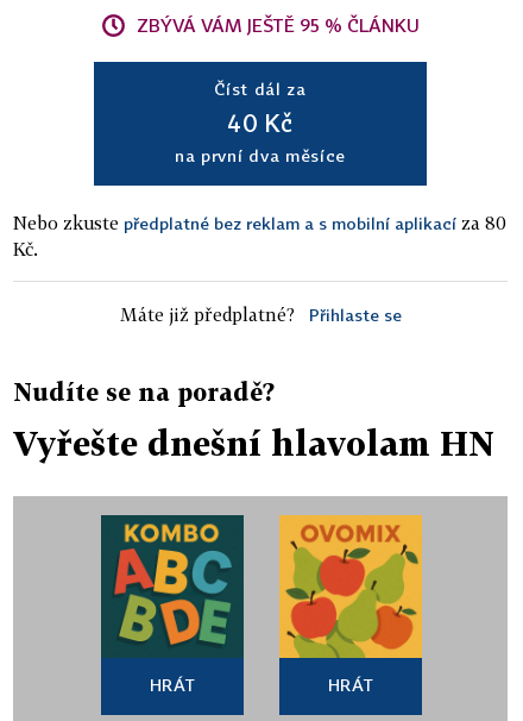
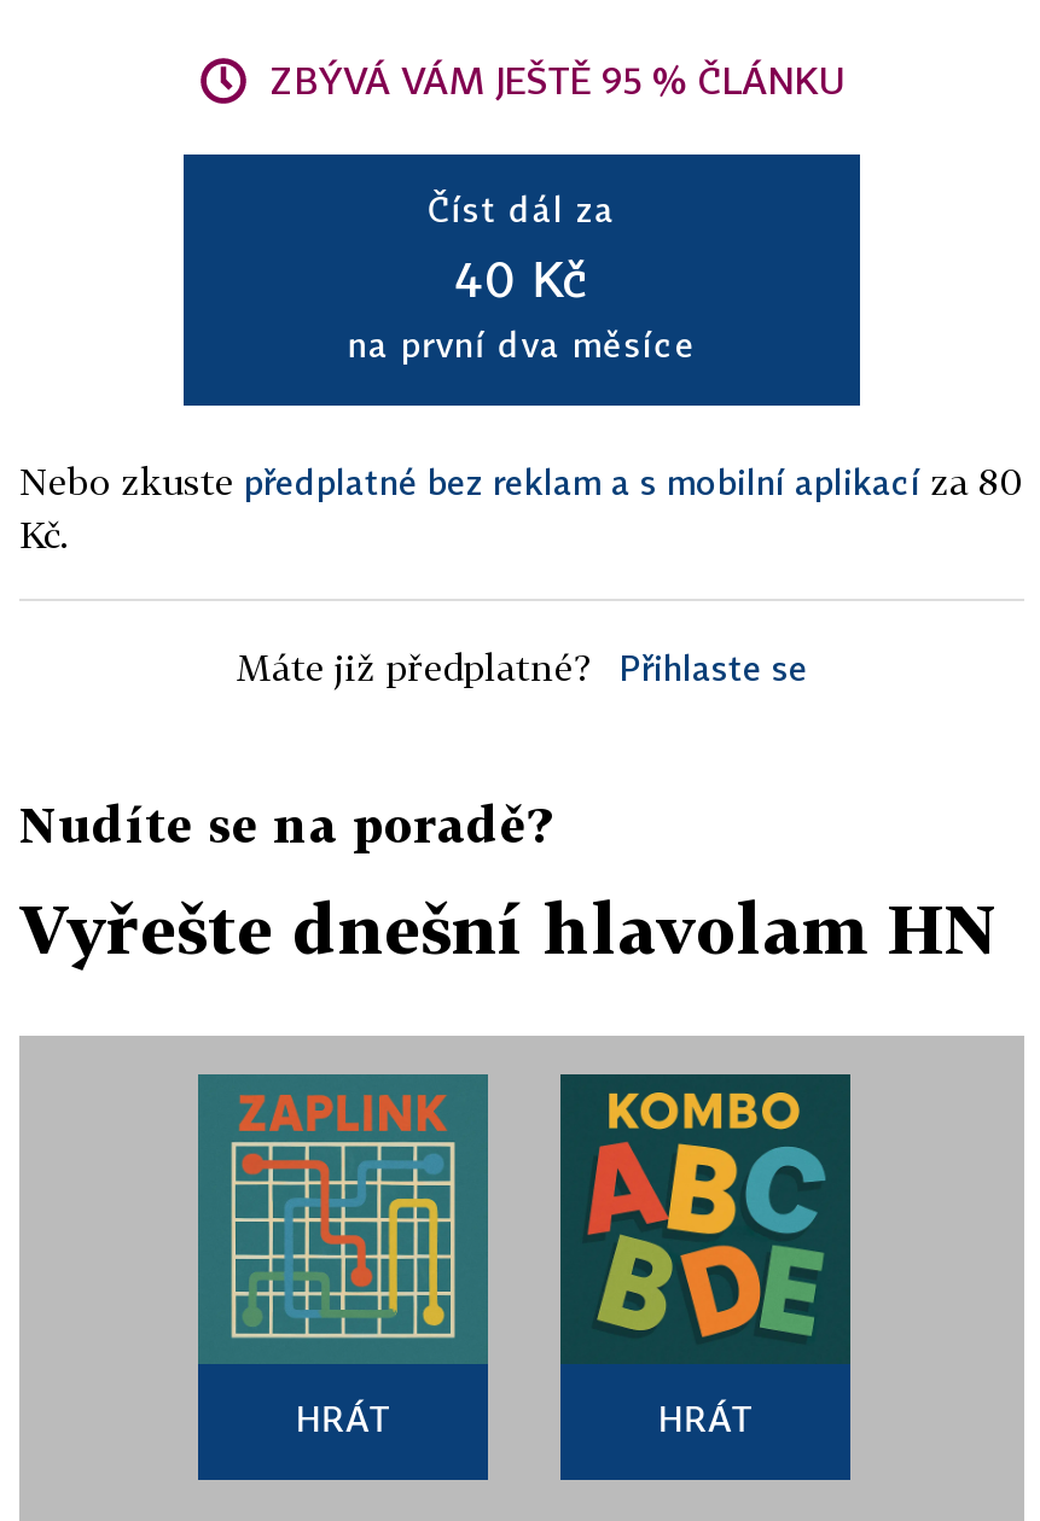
[102,516,242,658] [image] -> [198,1074,488,1364] [image]
[278,514,423,659] [image] -> [558,1072,853,1364] [image]

